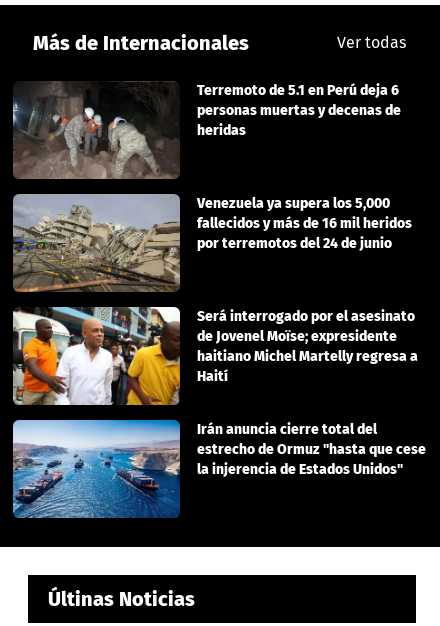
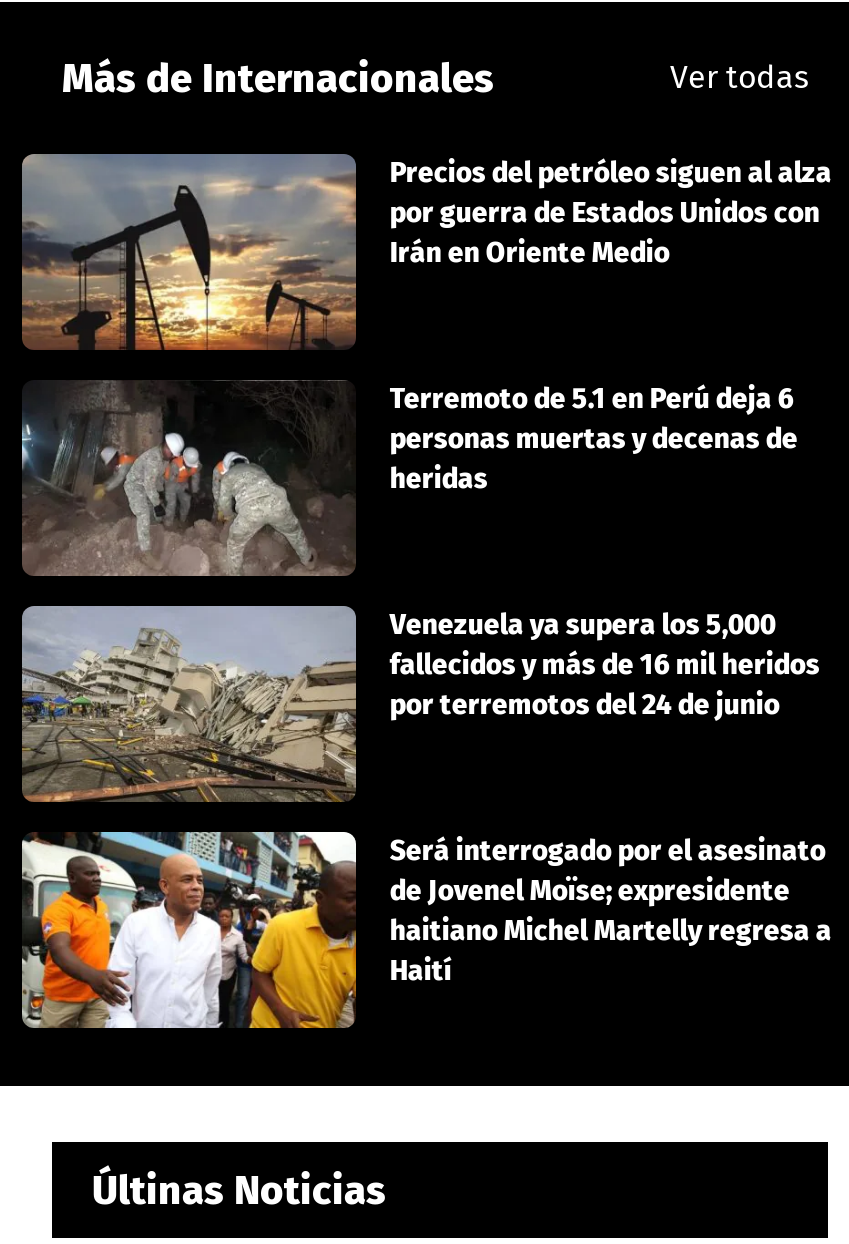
none -> [22,152,832,350] [image] | Precios del petróleo siguen al alza | por guerra de Estados Unidos con | Irán en Oriente Medio
moved [11,80,418,385] -> [18,378,832,988]: [image] | Terremoto de 5.1 en Perú deja 6 | personas muertas y decenas de | ... | haitiano Michel Martelly regresa a | Haití
[12,419,426,519] [image] | Irán anuncia cierre total del | estrecho de Ormuz "hasta que cese | la injerencia de Estados Unidos" -> none

